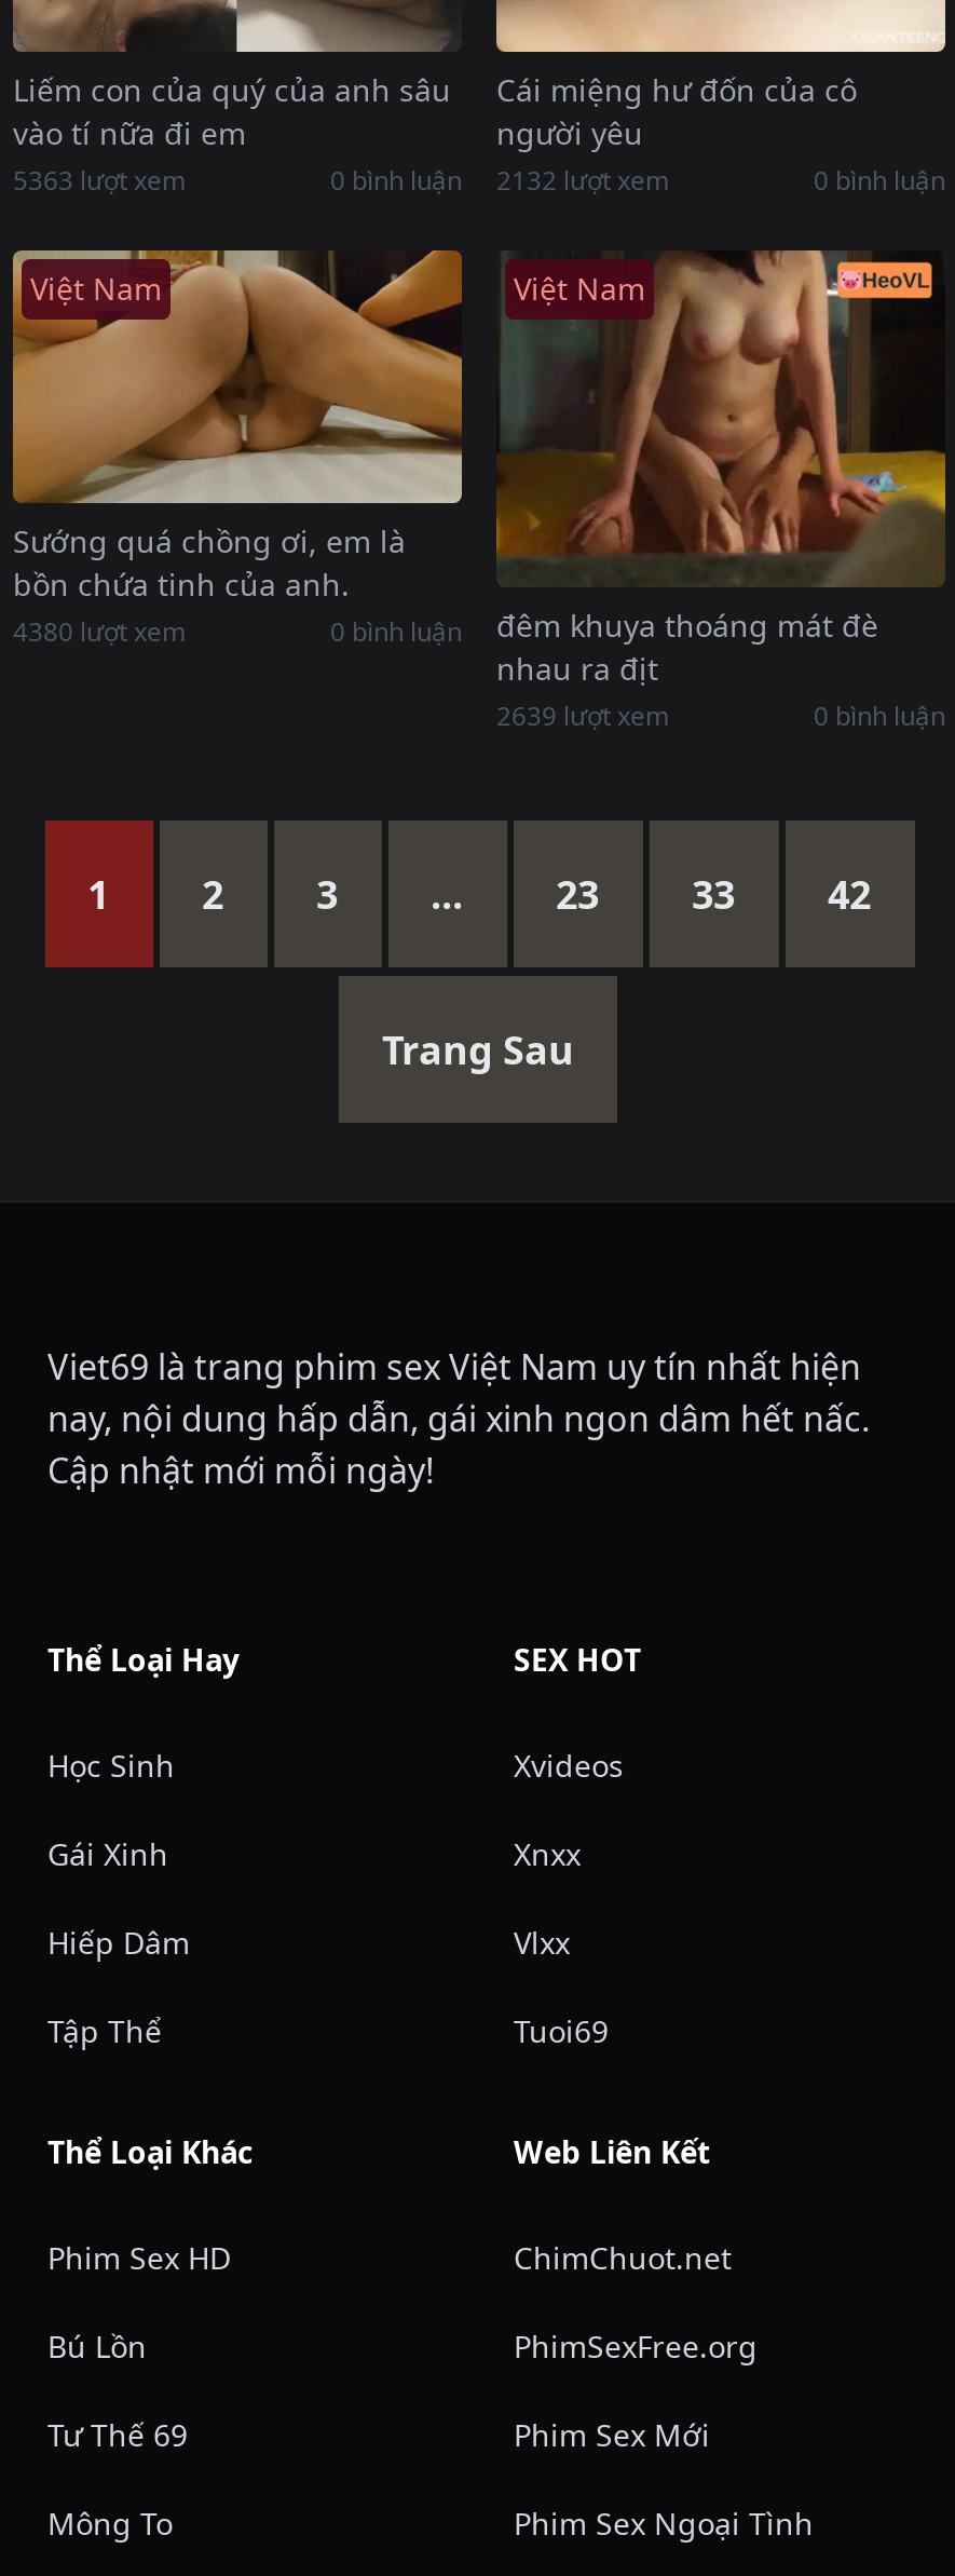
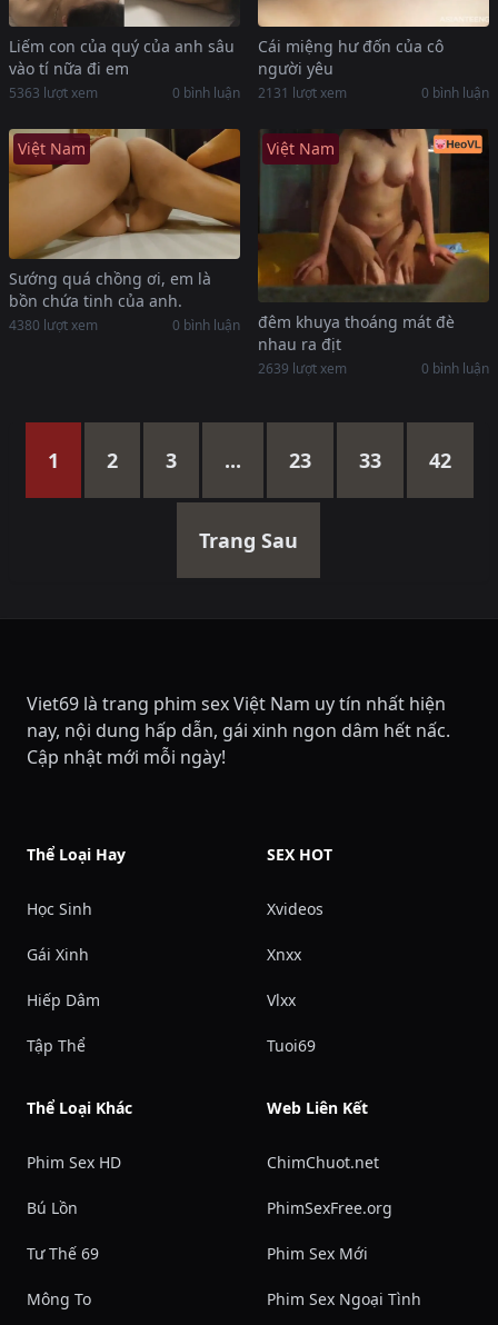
[330,162,669,200] 0 bình luận 2132 lượt xem -> [172,83,347,103] 0 bình luận 2131 lượt xem

